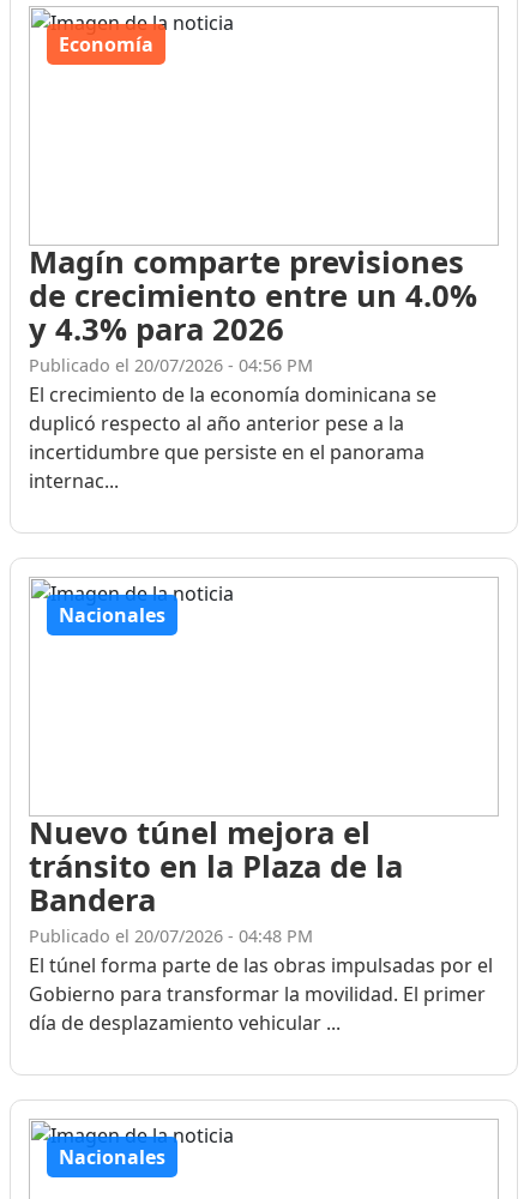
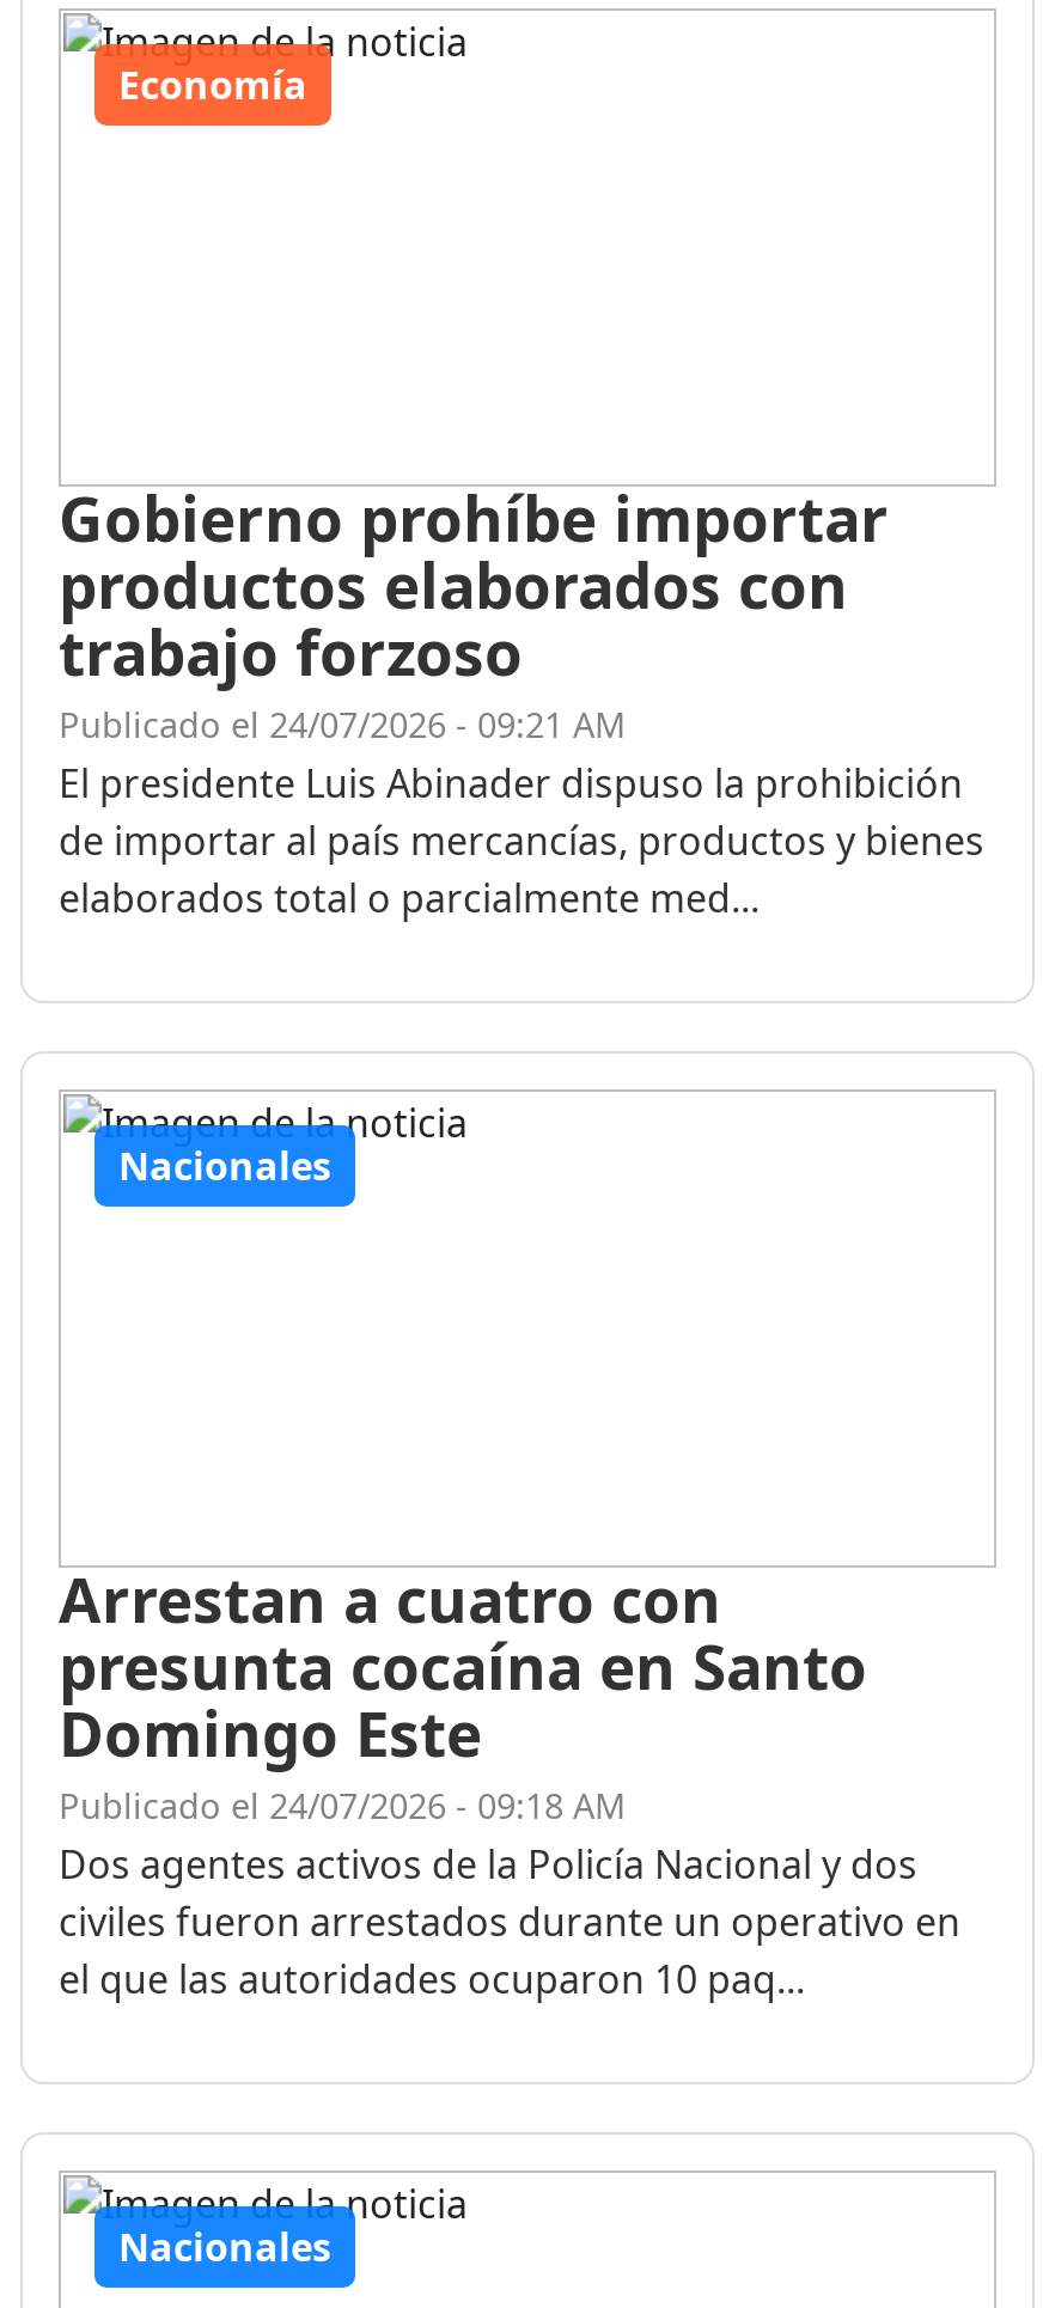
[29,241,477,494] Magín comparte previsiones | de crecimiento entre un 4.0% | y 4.3% para 2026 | Publicado el 20/07/2026 - 04:56 PM | El crecimiento de la economía dominicana se | duplicó respecto al año anterior pese a la | incertidumbre que persiste en el panorama | internac... -> [59,476,984,924] Gobierno prohíbe importar | productos elaborados con | trabajo forzoso | Publicado el 24/07/2026 - 09:21 AM | El presidente Luis Abinader dispuso la prohibición | de importar al país mercancías, productos y bienes | elaborados total o parcialmente med...
[29,811,493,1036] Nuevo túnel mejora el | tránsito en la Plaza de la | Bandera | Publicado el 20/07/2026 - 04:48 PM | El túnel forma parte de las obras impulsadas por el | Gobierno para transformar la movilidad. El primer | día de desplazamiento vehicular ... -> [59,1557,960,2005] Arrestan a cuatro con | presunta cocaína en Santo | Domingo Este | Publicado el 24/07/2026 - 09:18 AM | Dos agentes activos de la Policía Nacional y dos | civiles fueron arrestados durante un operativo en | el que las autoridades ocuparon 10 paq...

